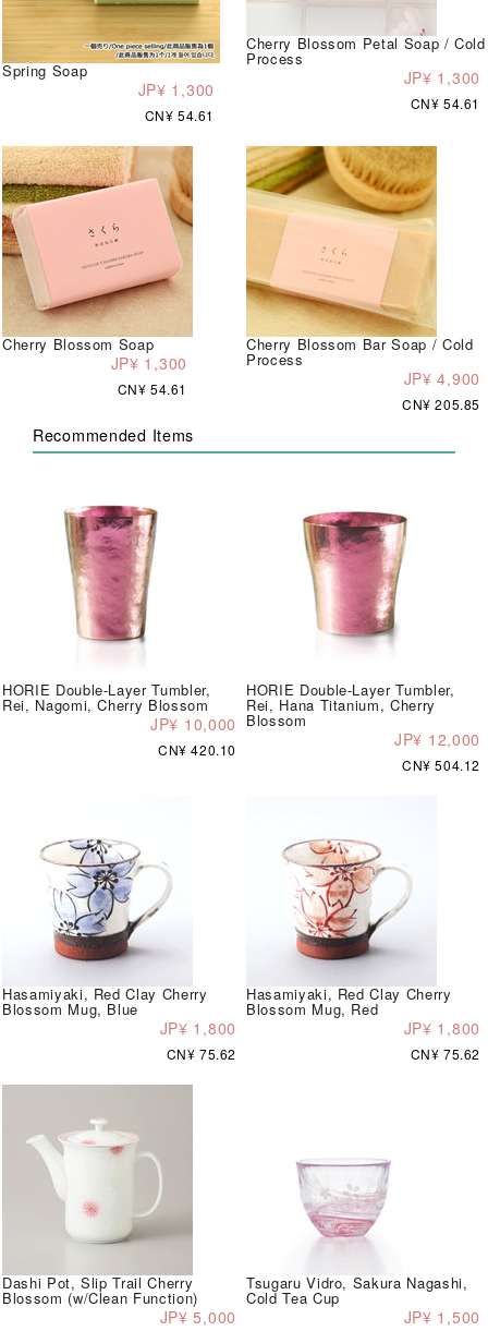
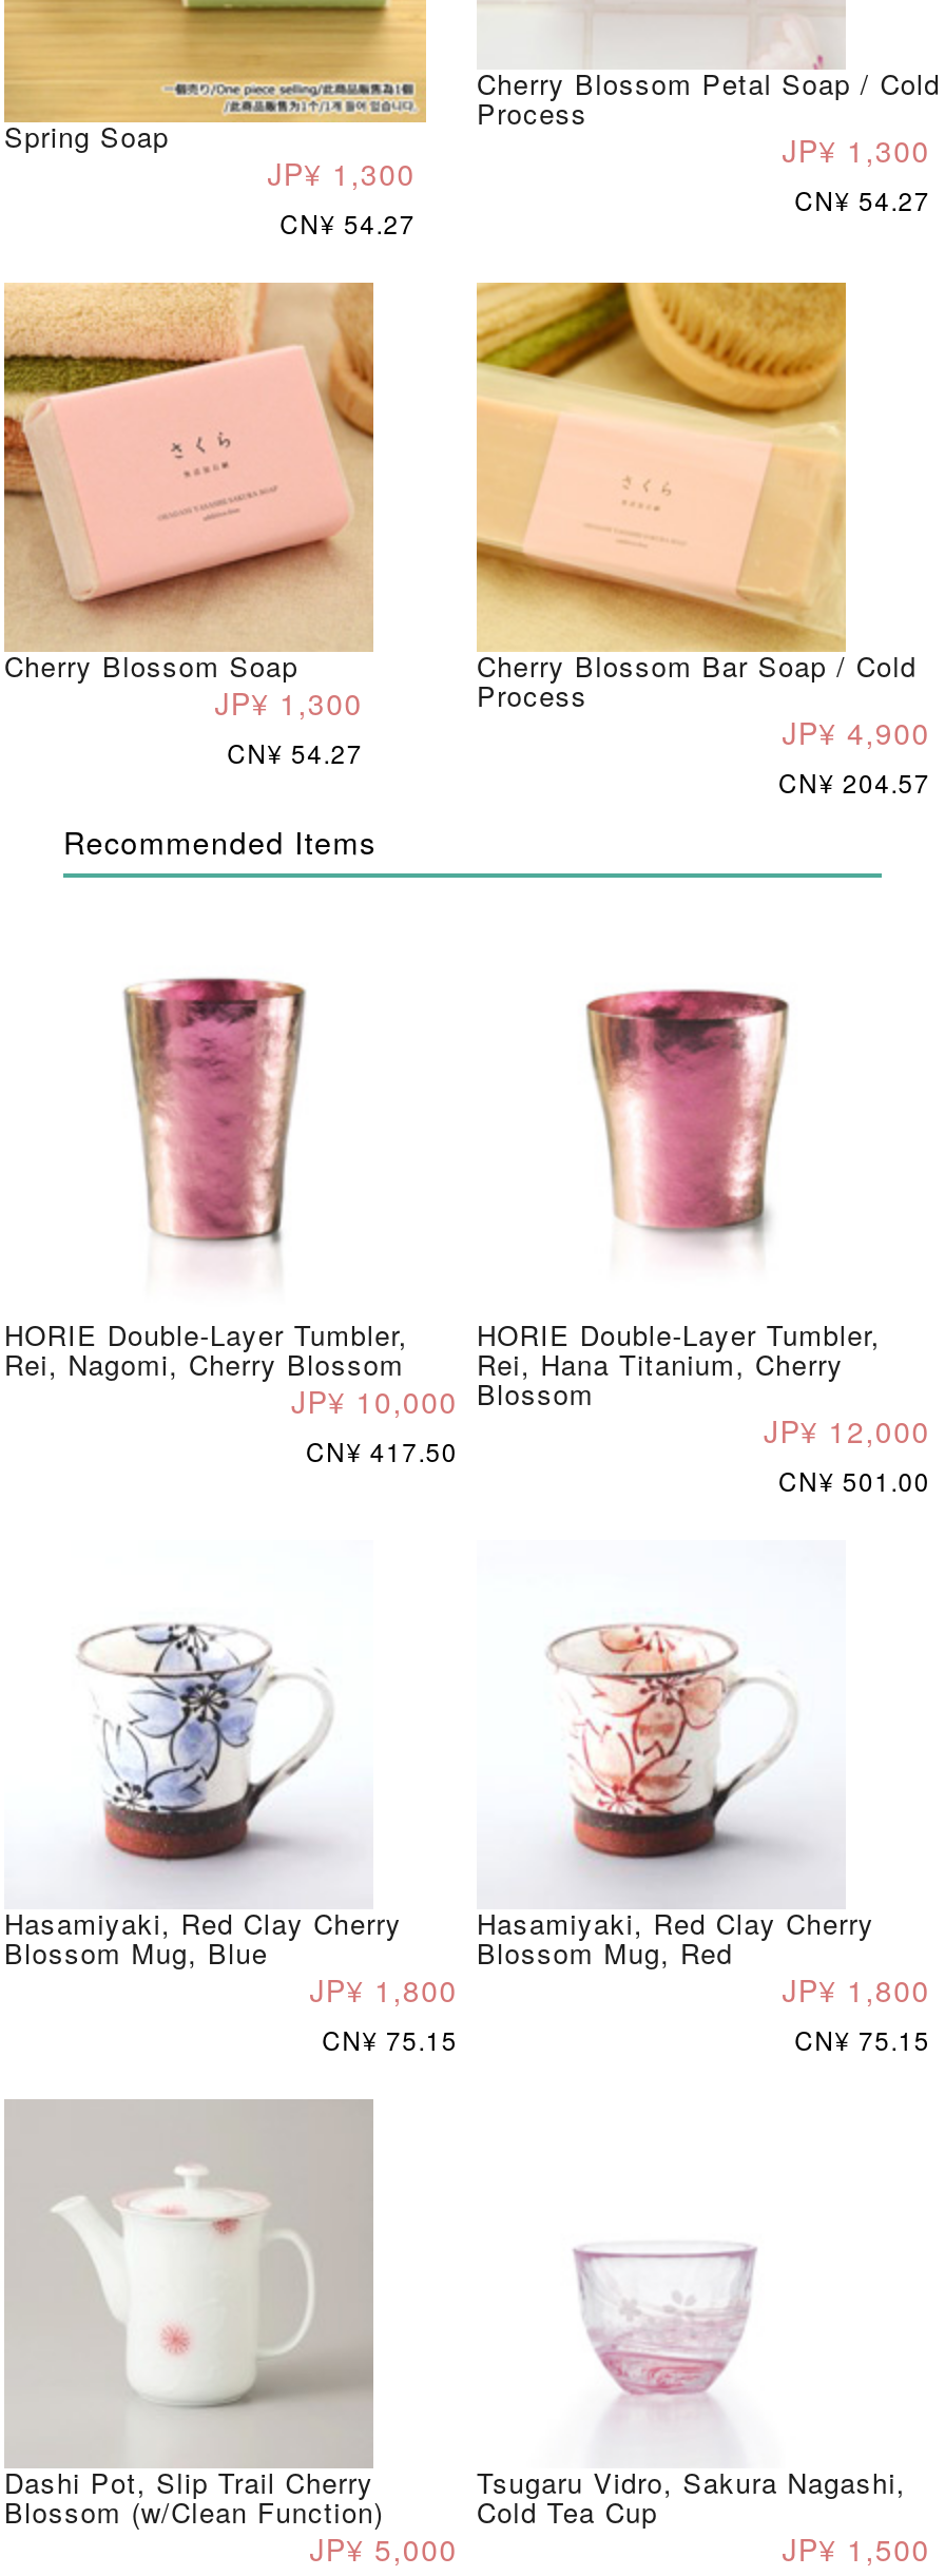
[410,93,480,112] CN¥ 54.61 -> [794,181,930,217] CN¥ 54.27
[144,105,215,124] CN¥ 54.61 -> [280,204,416,240] CN¥ 54.27
[117,379,187,398] CN¥ 54.61 -> [227,734,363,769] CN¥ 54.27
[402,394,480,413] CN¥ 205.85 -> [778,763,930,799] CN¥ 204.57
[158,740,236,758] CN¥ 420.10 -> [306,1431,458,1467] CN¥ 417.50
[402,755,480,773] CN¥ 504.12 -> [778,1461,930,1497] CN¥ 501.00
[166,1044,236,1062] CN¥ 75.62 -> [322,2020,458,2056] CN¥ 75.15
[410,1044,480,1062] CN¥ 75.62 -> [794,2020,930,2056] CN¥ 75.15

